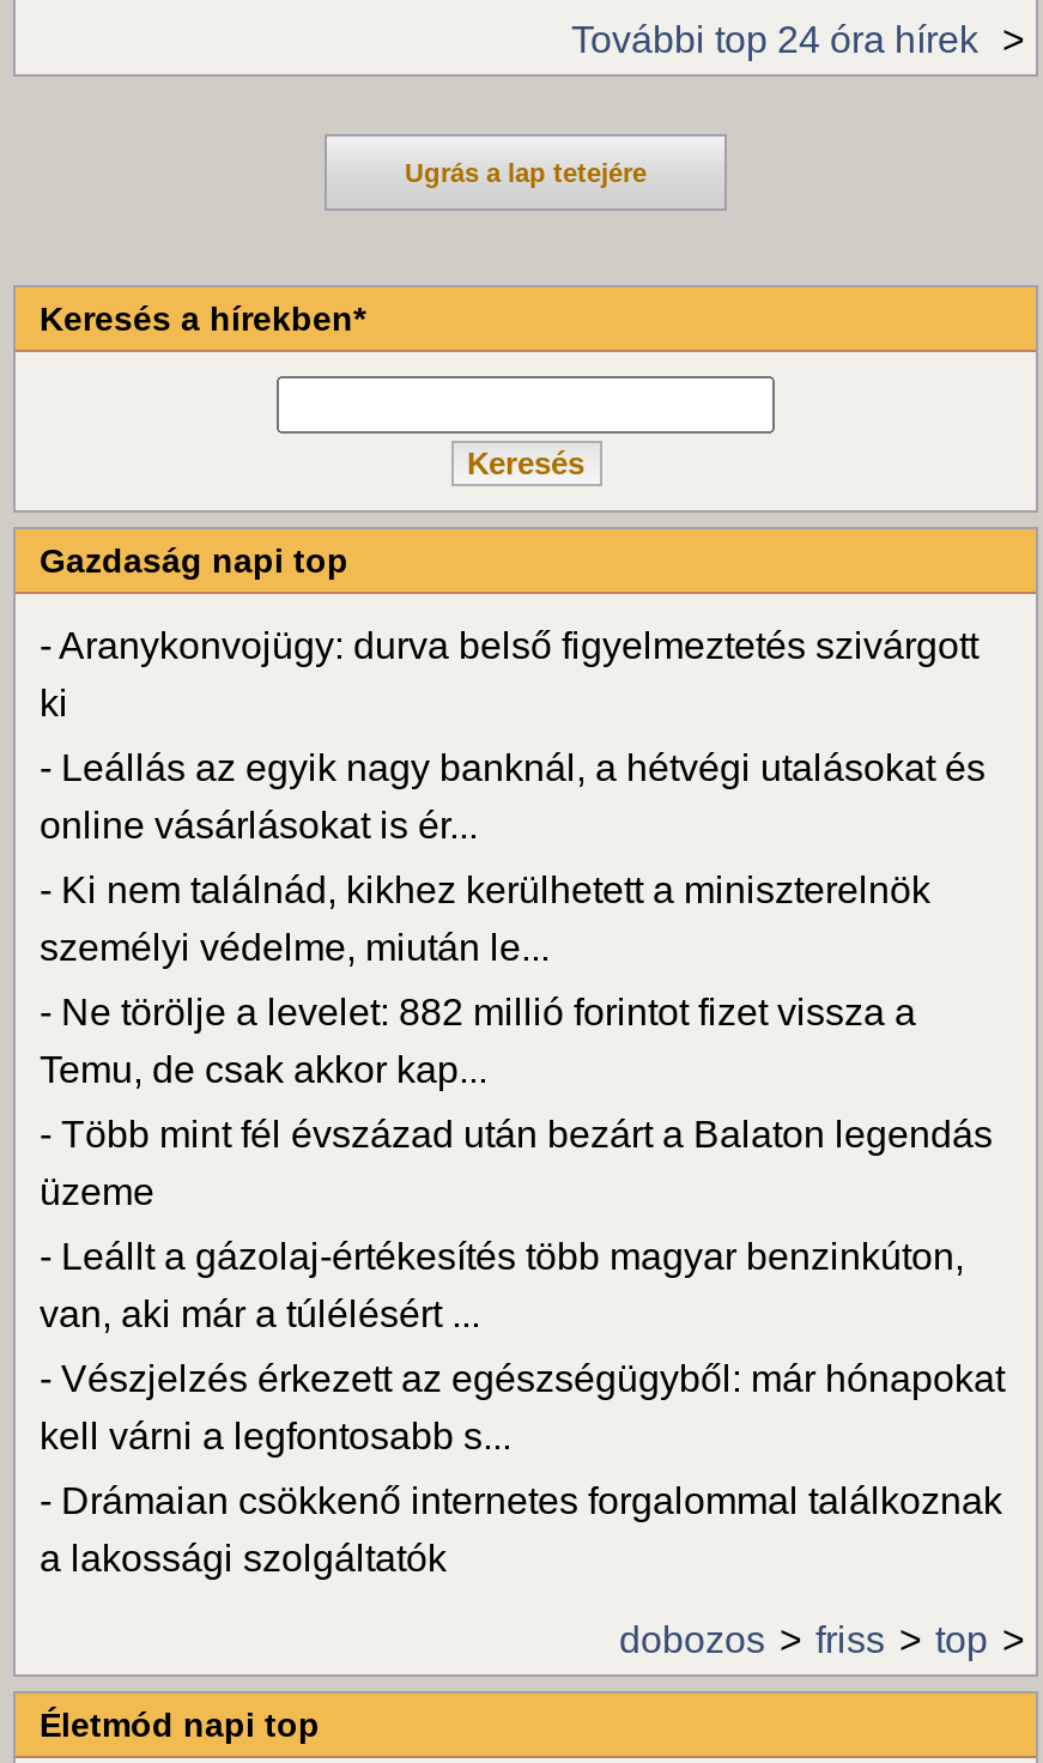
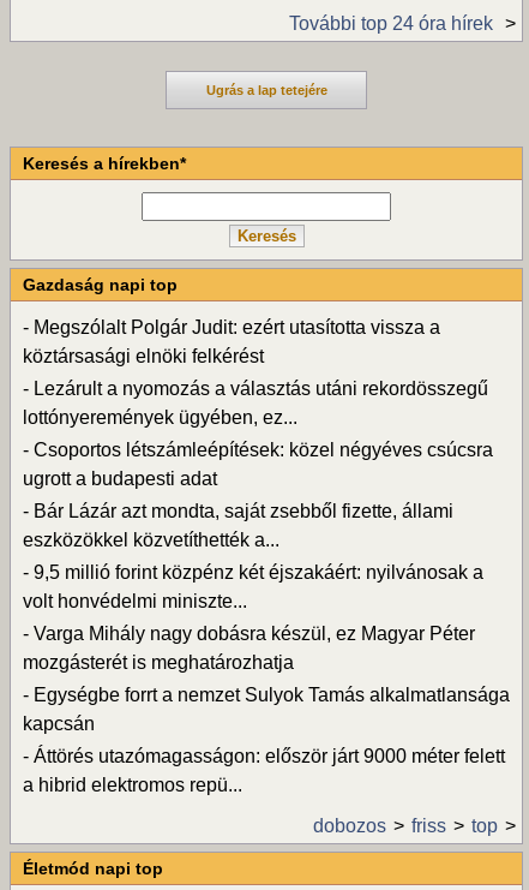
[40,625,978,723] - Aranykonvojügy: durva belső figyelmeztetés szivárgott | ki -> [23,317,440,366] - Megszólalt Polgár Judit: ezért utasította vissza a | köztársasági elnöki felkérést
[40,747,986,846] - Leállás az egyik nagy banknál, a hétvégi utalásokat és | online vásárlásokat is ér... -> [23,378,488,428] - Lezárult a nyomozás a választás utáni rekordösszegű | lottónyeremények ügyében, ez...
[40,870,930,968] - Ki nem találnád, kikhez kerülhetett a miniszterelnök | személyi védelme, miután le... -> [23,440,493,489] - Csoportos létszámleépítések: közel négyéves csúcsra | ugrott a budapesti adat
[40,992,916,1090] - Ne törölje a levelet: 882 millió forintot fizet vissza a | Temu, de csak akkor kap... -> [23,501,453,550] - Bár Lázár azt mondta, saját zsebből fizette, állami | eszközökkel közvetíthették a...
[40,1114,993,1212] - Több mint fél évszázad után bezárt a Balaton legendás | üzeme -> [23,562,483,611] - 9,5 millió forint közpénz két éjszakáért: nyilvánosak a | volt honvédelmi miniszte...
[40,1236,964,1334] - Leállt a gázolaj-értékesítés több magyar benzinkúton, | van, aki már a túlélésért ... -> [23,623,475,673] - Varga Mihály nagy dobásra készül, ez Magyar Péter | mozgásterét is meghatározhatja
[40,1358,1005,1456] - Vészjelzés érkezett az egészségügyből: már hónapokat | kell várni a legfontosabb s... -> [23,685,510,734] - Egységbe forrt a nemzet Sulyok Tamás alkalmatlansága | kapcsán
[40,1480,1002,1579] - Drámaian csökkenő internetes forgalommal találkoznak | a lakossági szolgáltatók -> [23,746,505,795] - Áttörés utazómagasságon: először járt 9000 méter felett | a hibrid elektromos repü...

